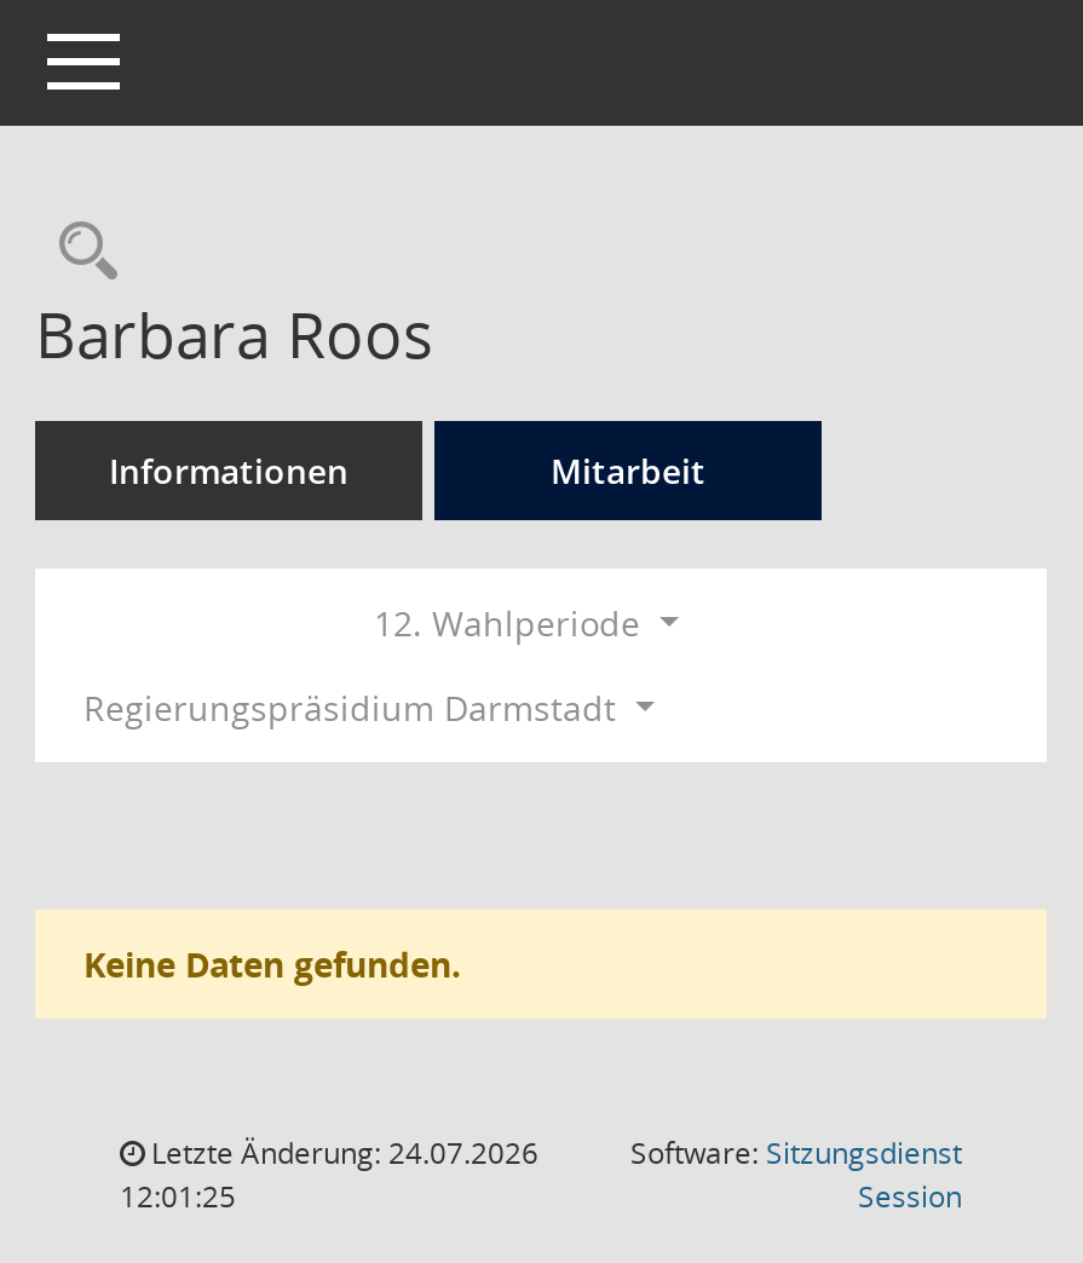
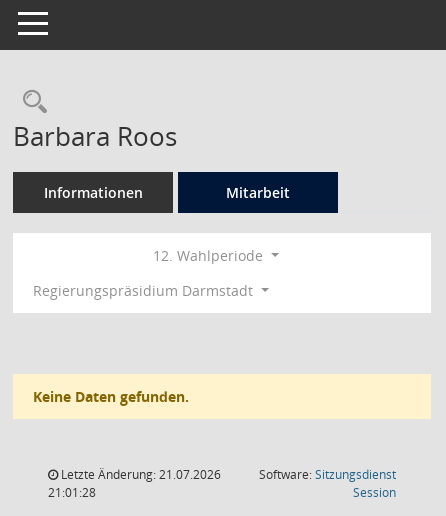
[144,1132,538,1173] Letzte Änderung: 24.07.2026 -> [58,466,221,483] Letzte Änderung: 21.07.2026
[120,1176,236,1217] 12:01:25 -> [48,484,96,501] 21:01:28

